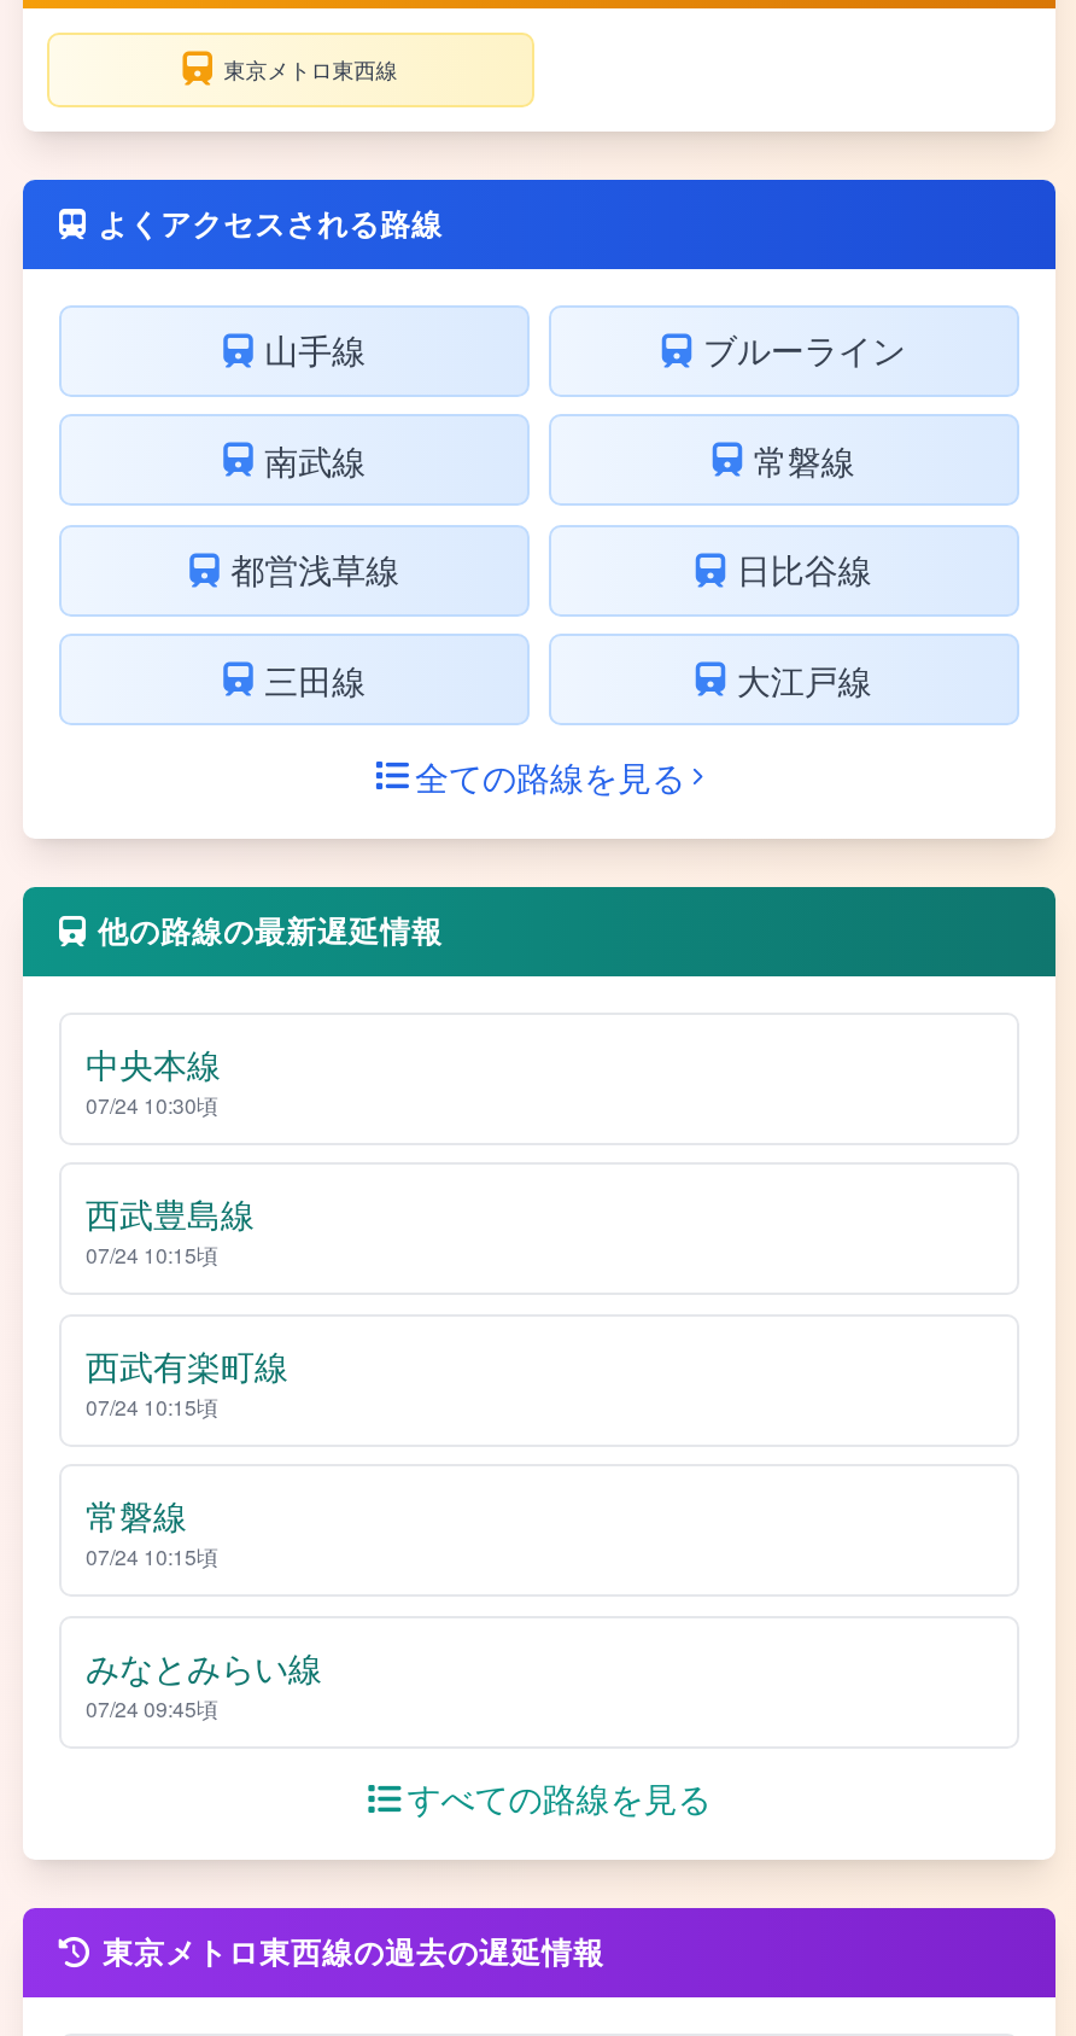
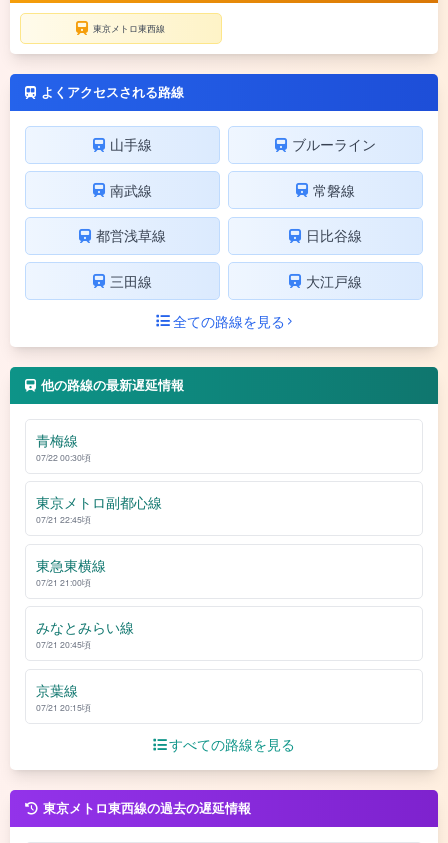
[86,1038,288,1570] 中央本線 | 07/24 10:30頃 | 西武豊島線 | 07/24 10:15頃 | 西武有楽町線 | 07/24 10:15頃 | 常磐線 | 07/24 10:15頃 -> [36,429,162,587] 青梅線 | 07/22 00:30頃 | 東京メトロ副都心線 | 07/21 22:45頃 | 東急東横線 | 07/21 21:00頃
moved [86,1641,322,1690] -> [36,617,134,637]: みなとみらい線
[86,1692,218,1721] 07/24 09:45頃 -> [36,638,91,712] 07/21 20:45頃 | 京葉線 | 07/21 20:15頃

